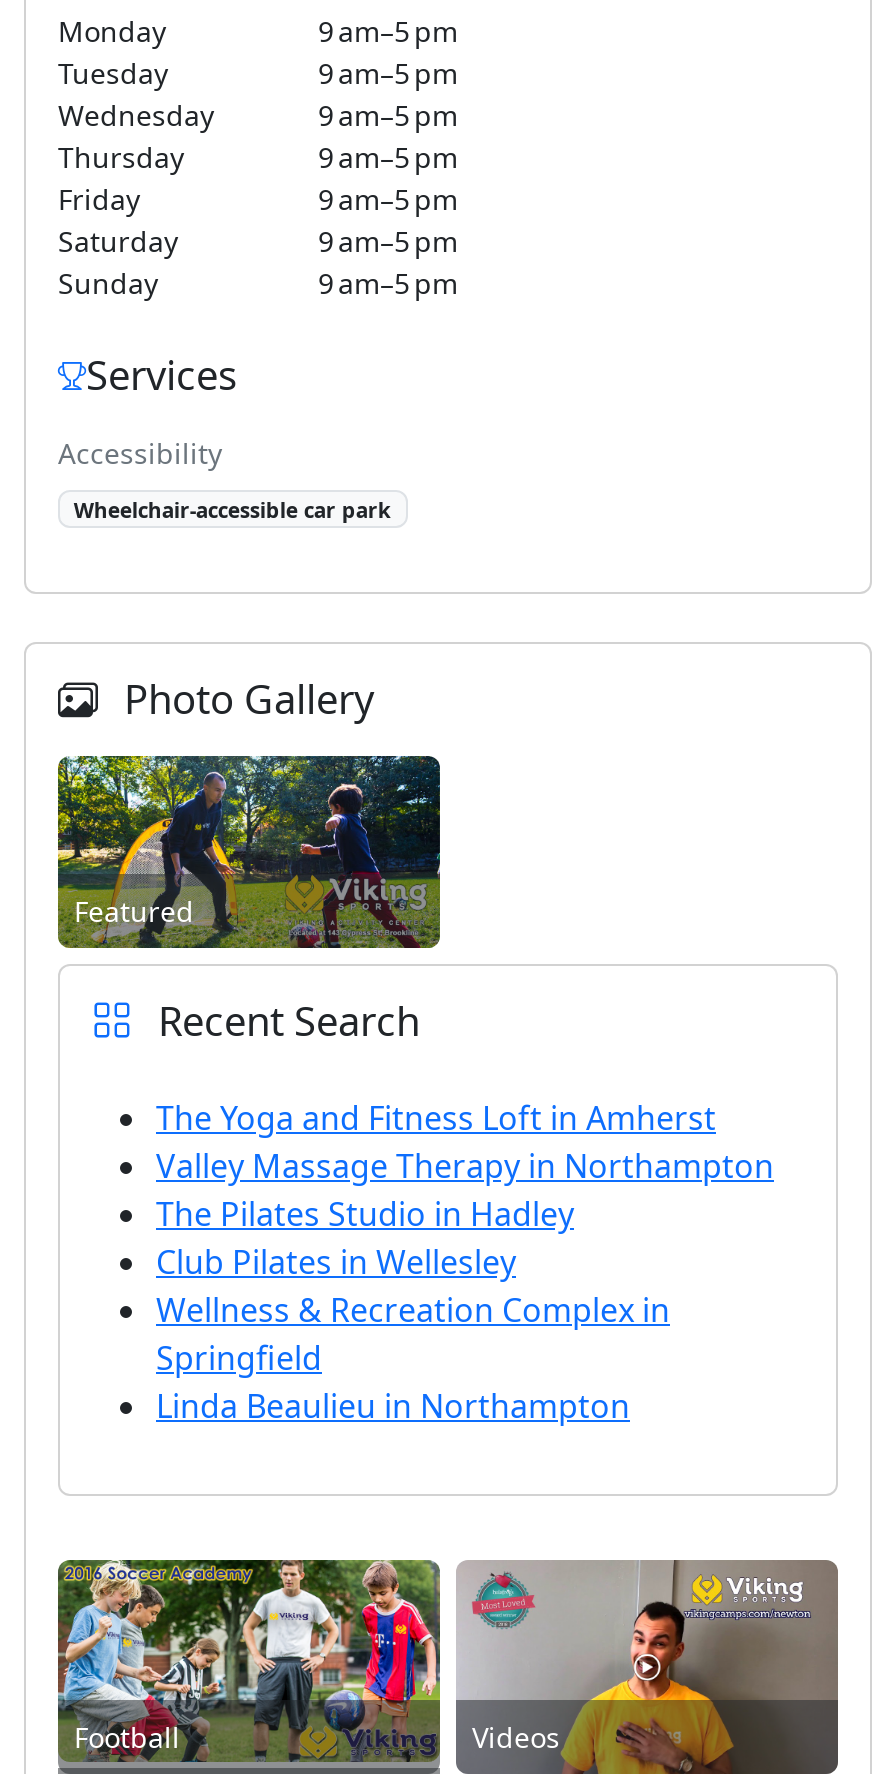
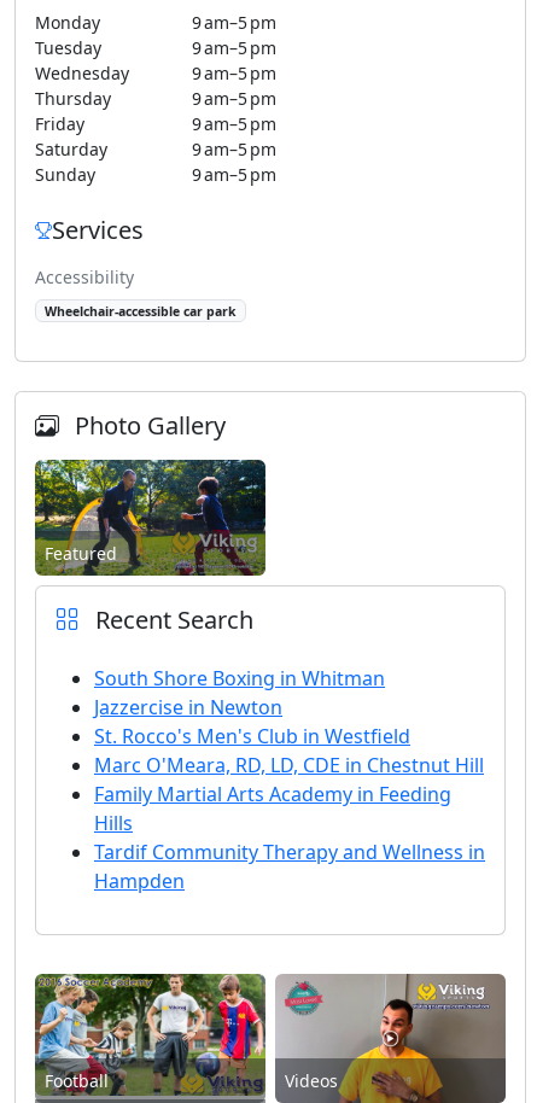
[156,1095,774,1427] The Yoga and Fitness Loft in Amherst | Valley Massage Therapy in Northampton | The Pilates Studio in Hadley | Club Pilates in Wellesley | Wellness & Recreation Complex in | Springfield | Linda Beaulieu in Northampton -> [94,665,485,894] South Shore Boxing in Whitman | Jazzercise in Newton | St. Rocco's Men's Club in Westfield | Marc O'Meara, RD, LD, CDE in Chestnut Hill | Family Martial Arts Academy in Feeding | Hills | Tardif Community Therapy and Wellness in | Hampden

